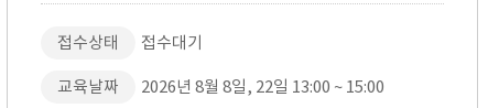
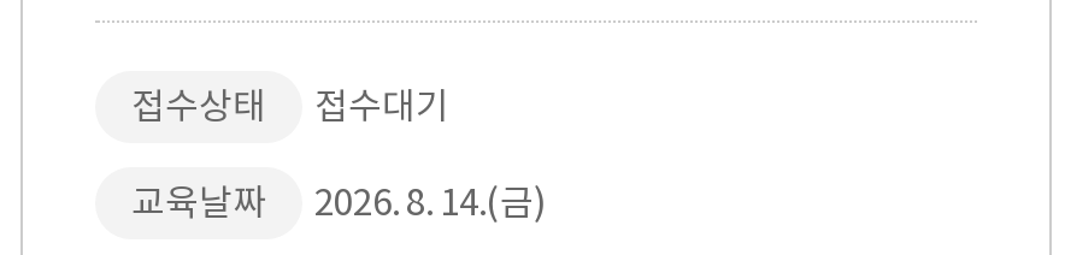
[57,76,384,97] 교육날짜 2026년 8월 8일, 22일 13:00 ~ 15:00 -> [131,179,546,225] 교육날짜 2026. 8. 14.(금)

